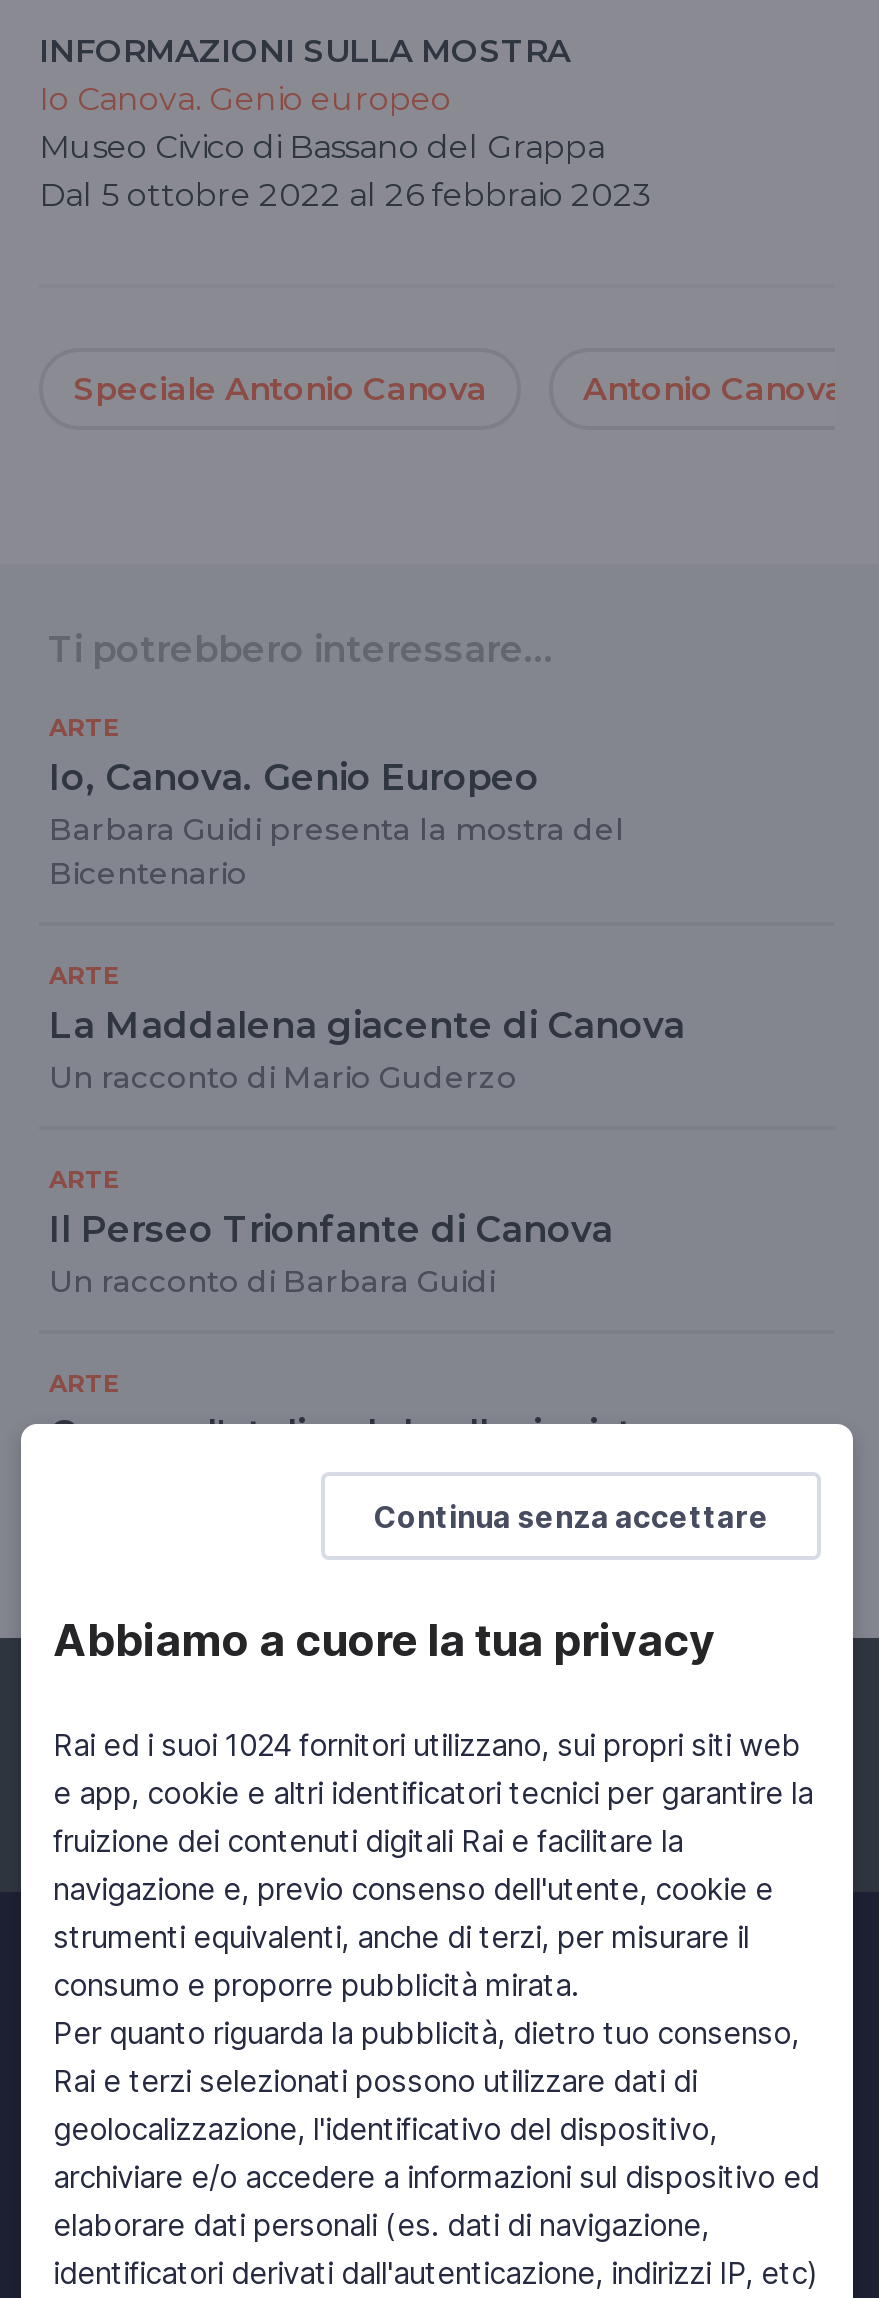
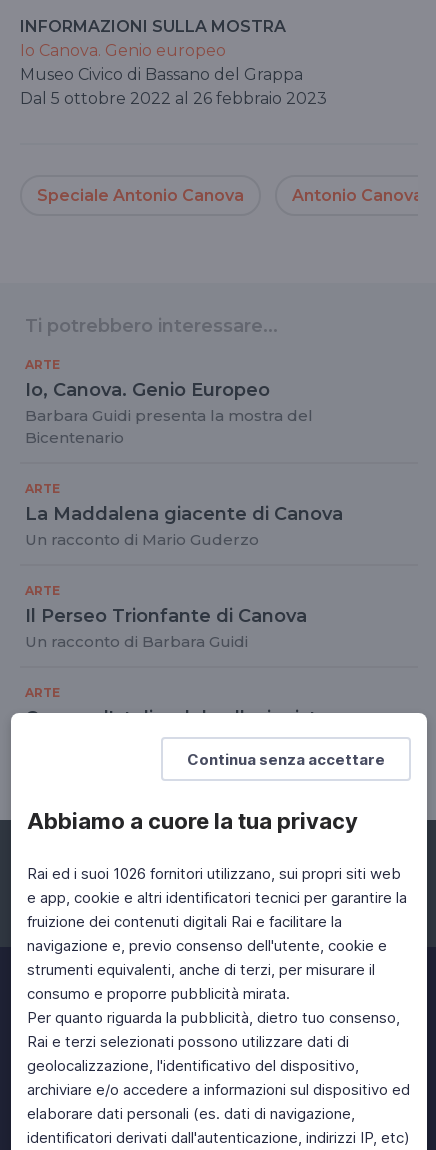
[53,1726,801,1764] Rai ed i suoi 1024 fornitori utilizzano, sui propri siti web -> [27,864,401,883] Rai ed i suoi 1026 fornitori utilizzano, sui propri siti web

